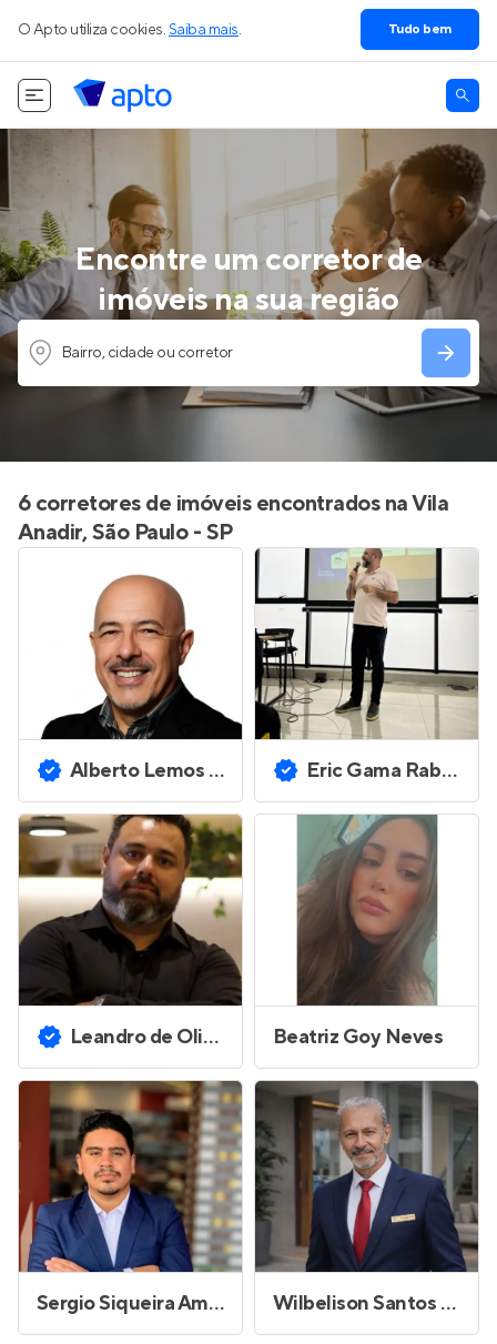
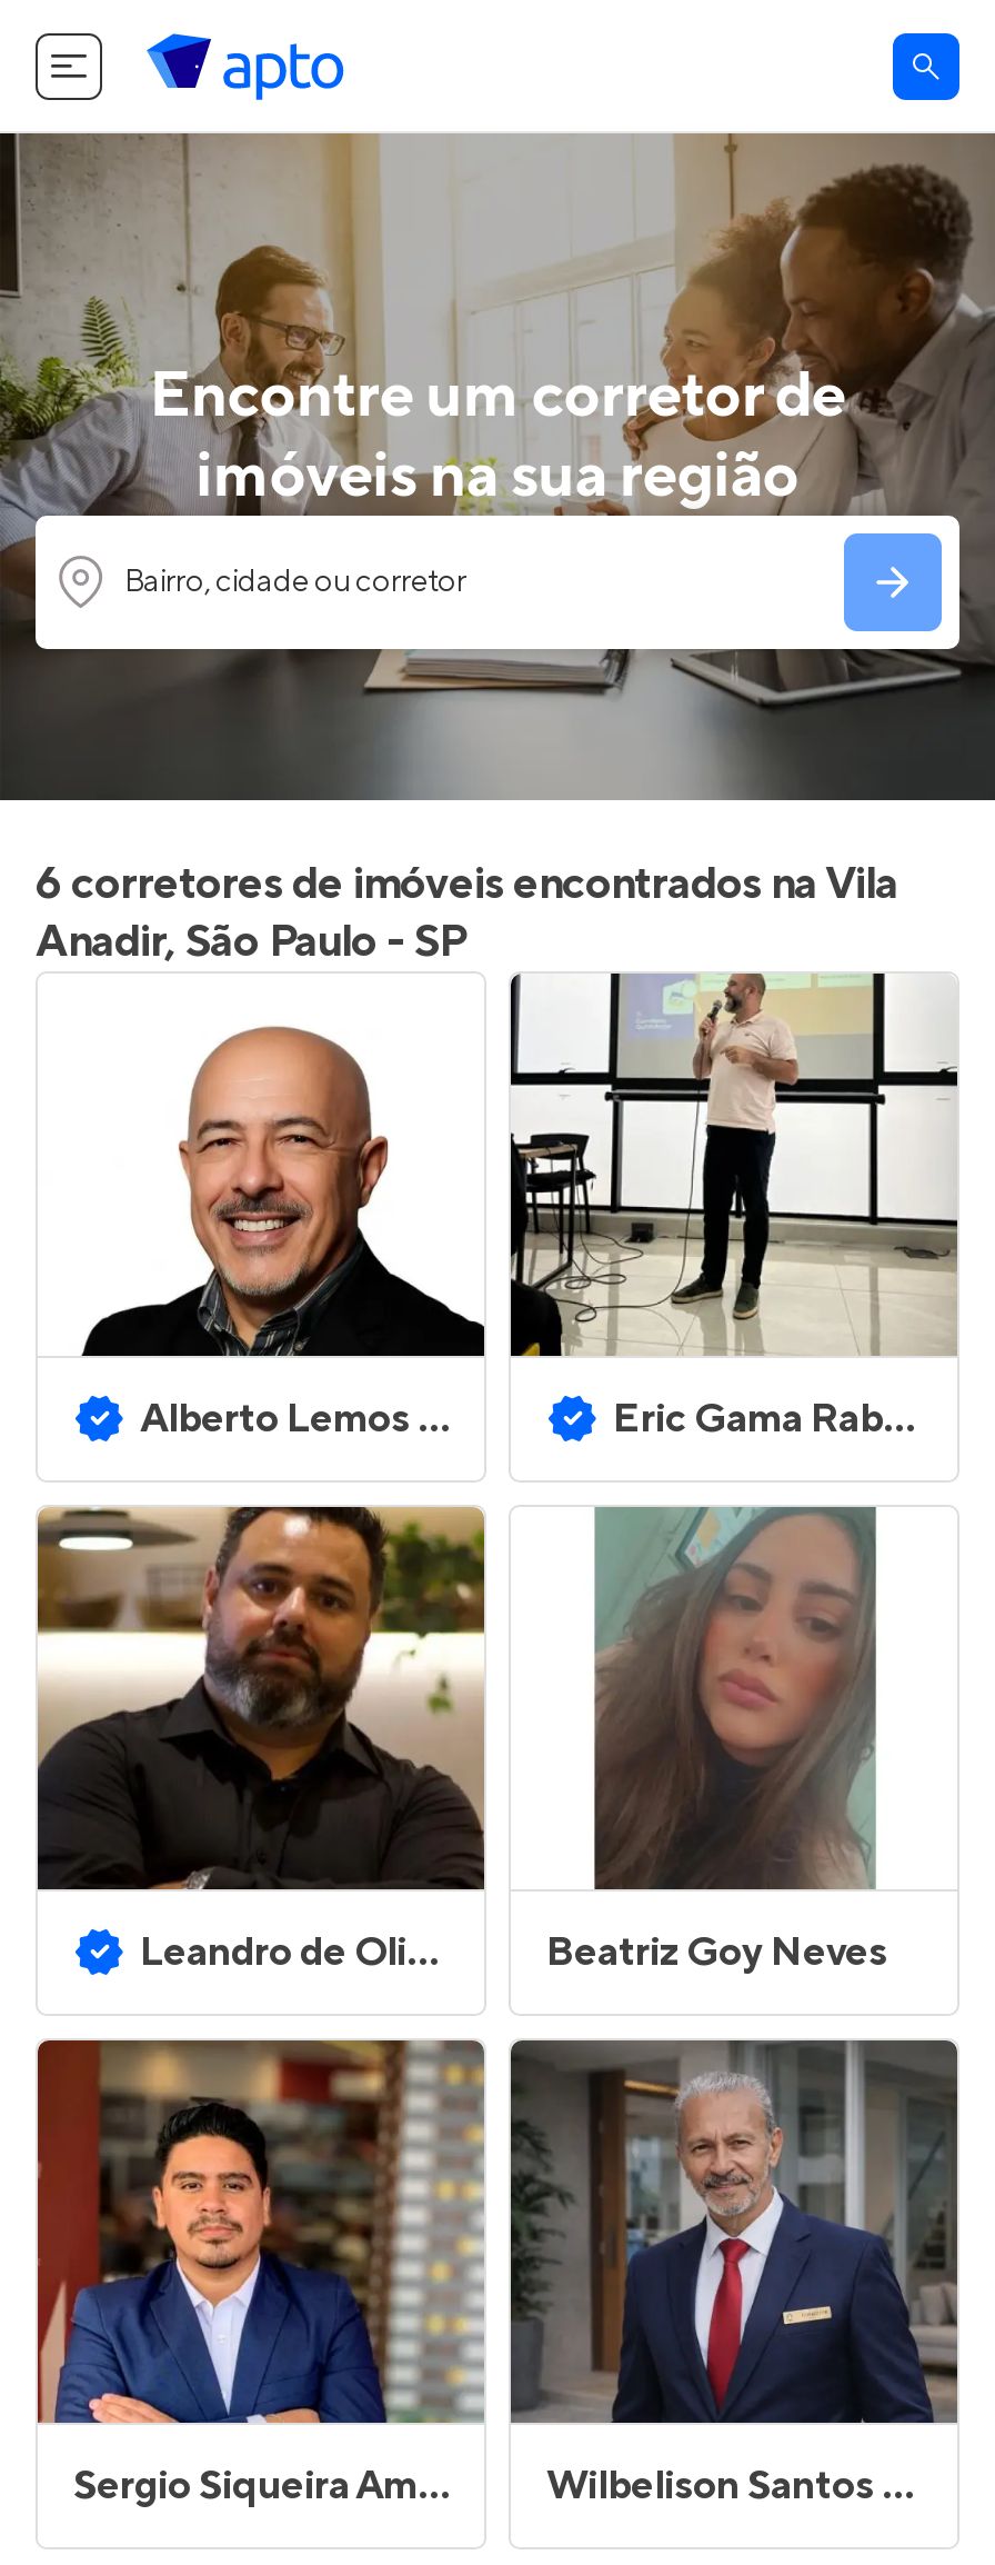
[18,19,452,39] O Apto utiliza cookies. Saiba mais. | Tudo bem -> none

